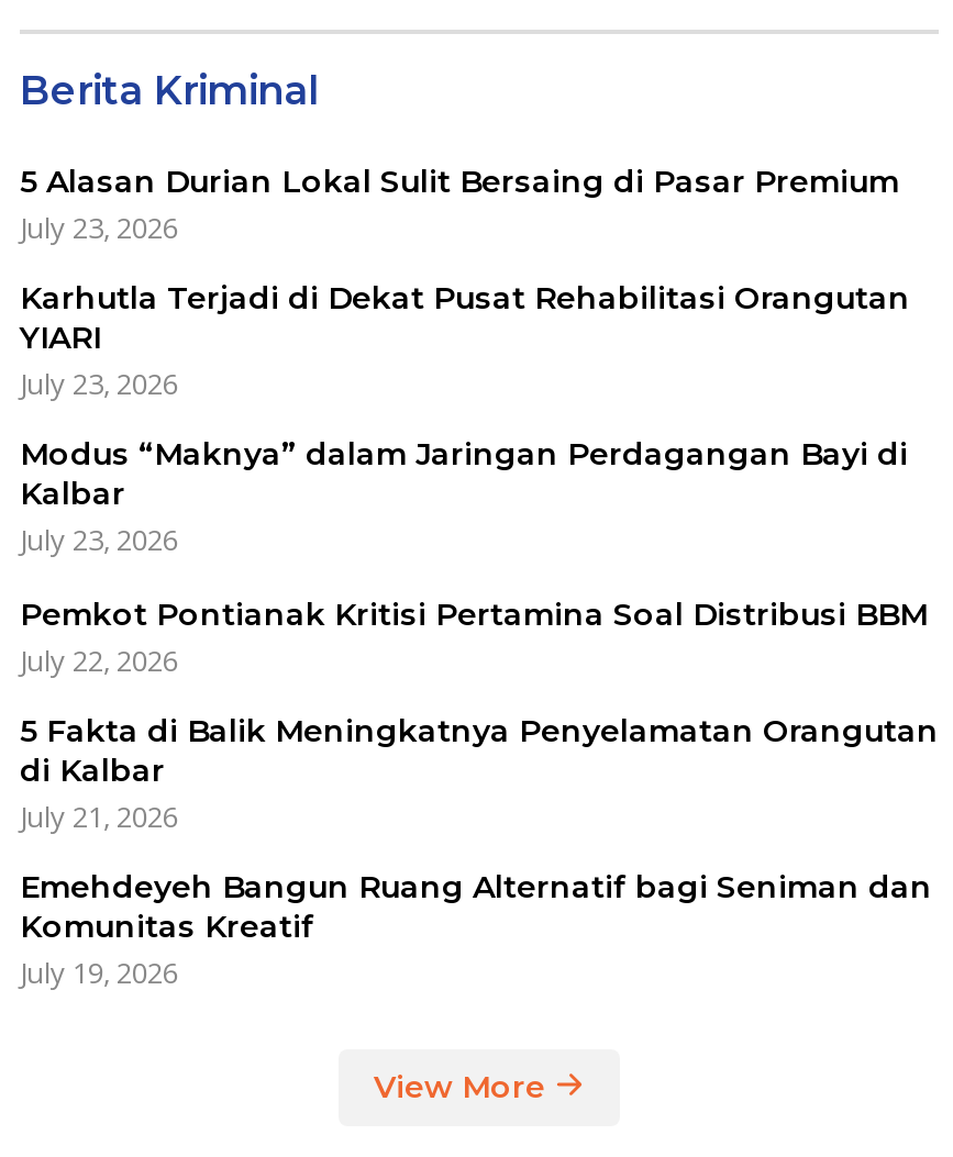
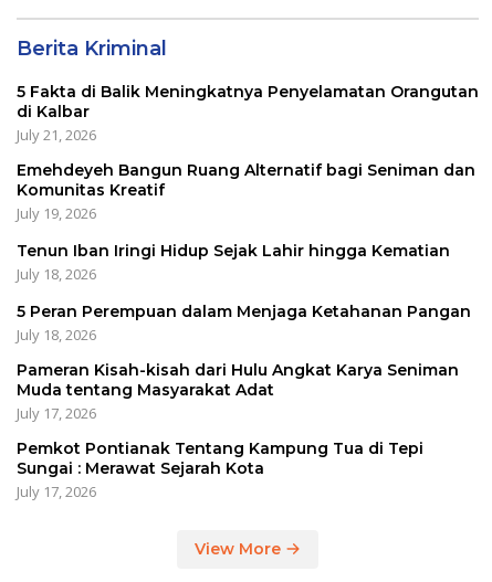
[20,161,928,679] 5 Alasan Durian Lokal Sulit Bersaing di Pasar Premium | July 23, 2026 | Karhutla Terjadi di Dekat Pusat Rehabilitasi Orangutan | YIARI | July 23, 2026 | Modus “Maknya” dalam Jaringan Perdagangan Bayi di | Kalbar | July 23, 2026 | Pemkot Pontianak Kritisi Pertamina Soal Distribusi BBM | July 22, 2026 -> none
moved [20,710,939,991] -> [17,82,479,223]: 5 Fakta di Balik Meningkatnya Penyelamatan Orangutan | di Kalbar | July 21, 2026 | Emehdeyeh Bangun Ruang Alternatif bagi Seniman dan | Komunitas Kreatif | July 19, 2026
none -> [17,241,471,501] Tenun Iban Iringi Hidup Sejak Lahir hingga Kematian | July 18, 2026 | 5 Peran Perempuan dalam Menjaga Ketahanan Pangan | July 18, 2026 | Pameran Kisah-kisah dari Hulu Angkat Karya Seniman | Muda tentang Masyarakat Adat | July 17, 2026 | Pemkot Pontianak Tentang Kampung Tua di Tepi | Sungai : Merawat Sejarah Kota | July 17, 2026

